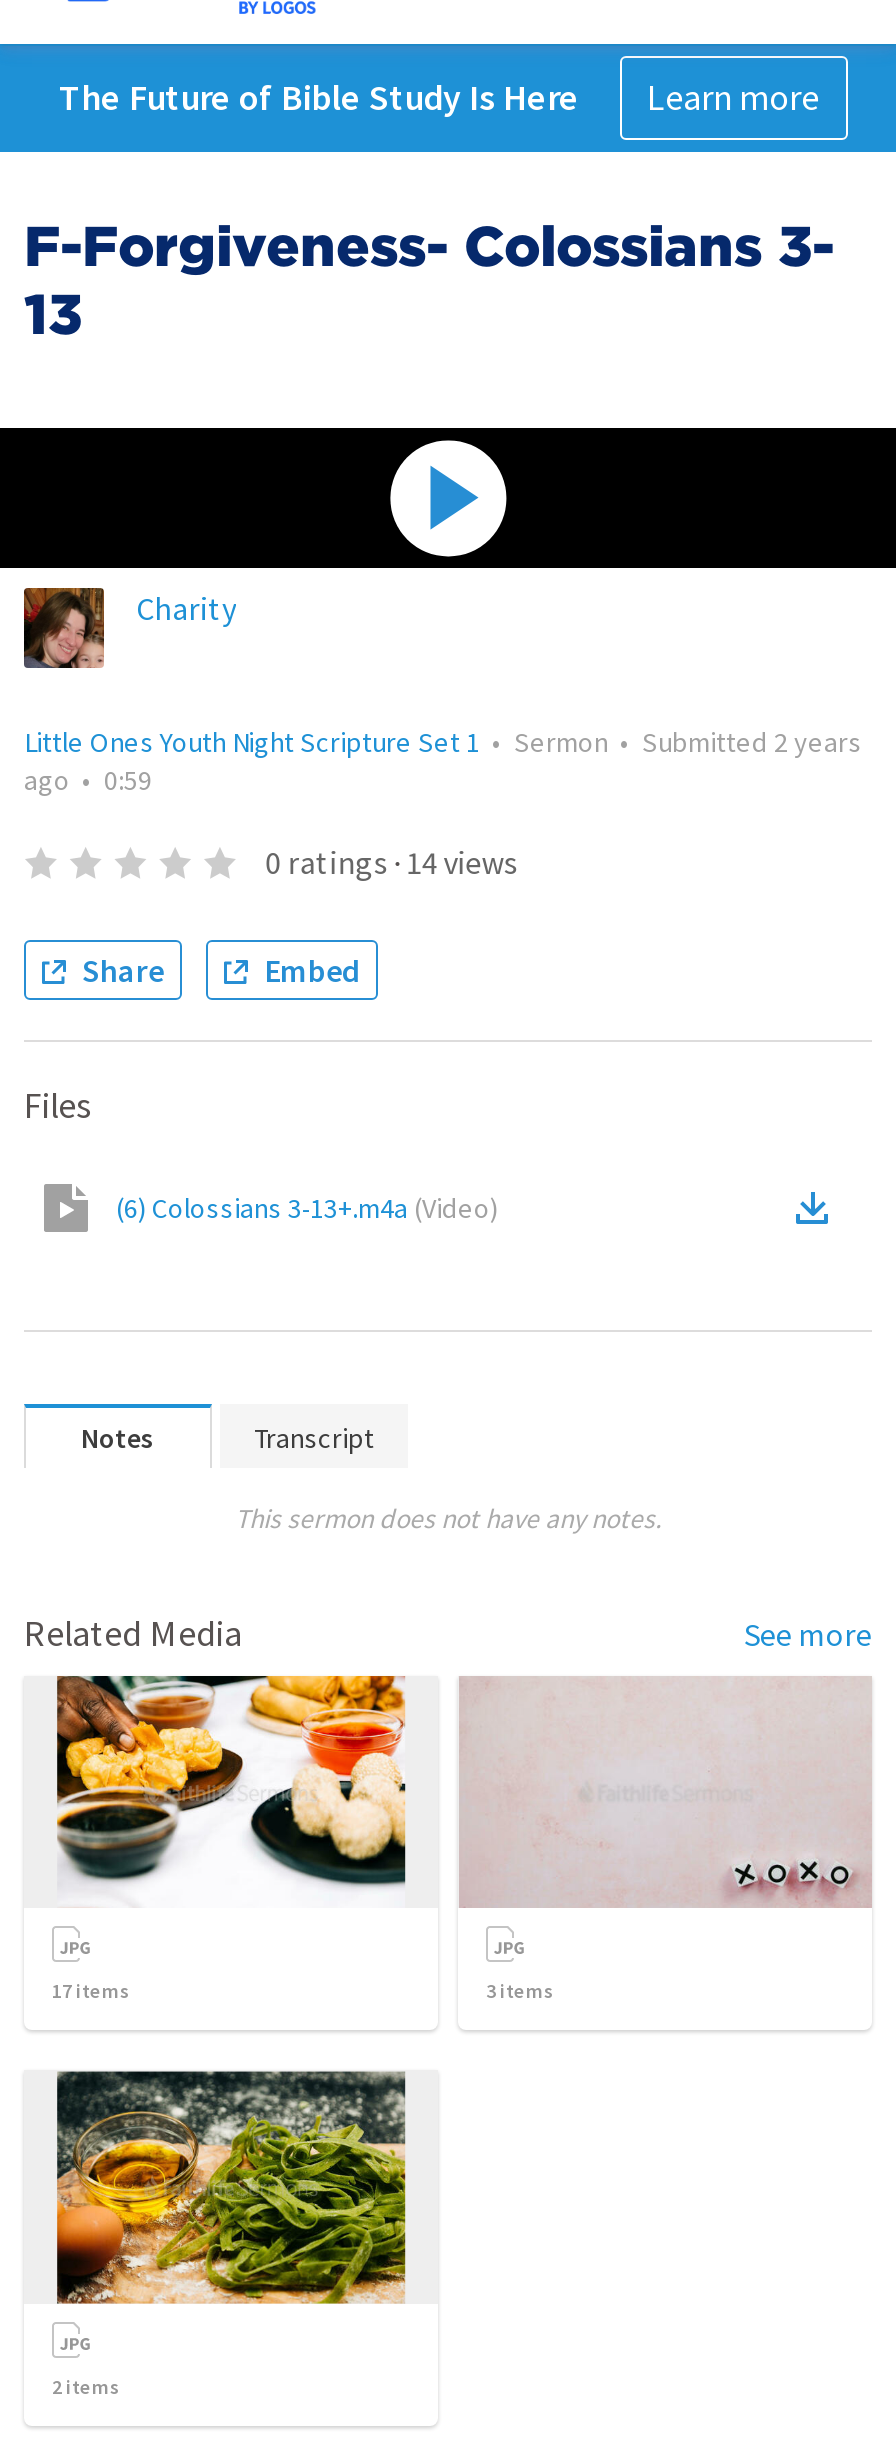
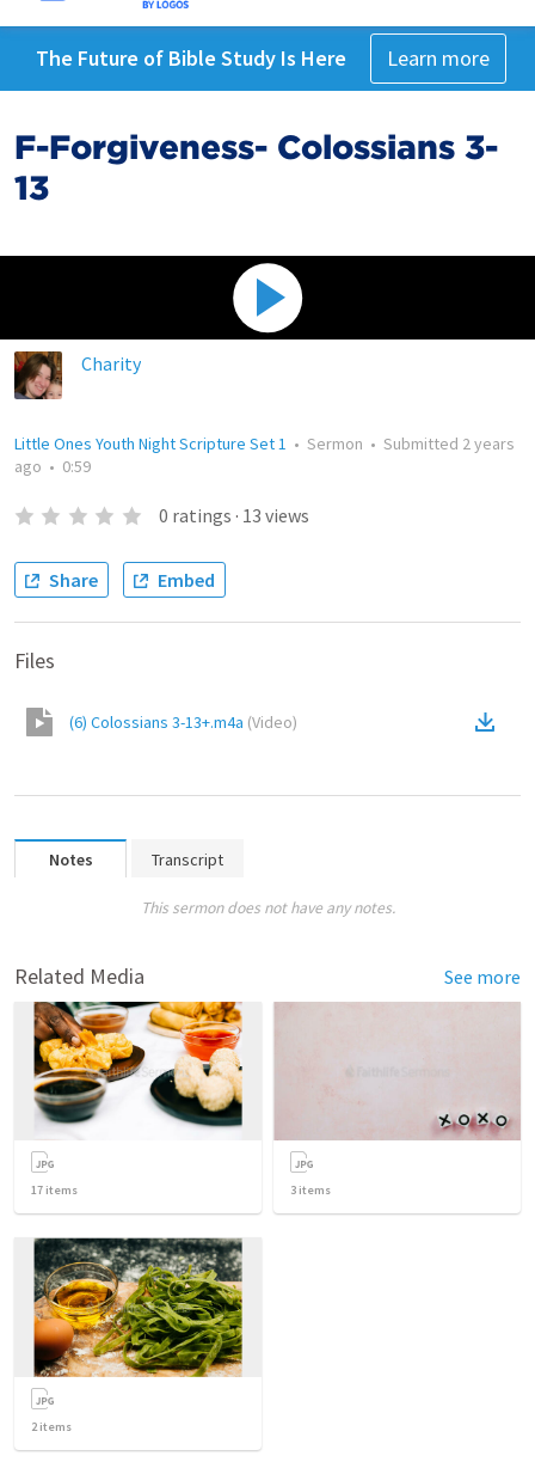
[265,842,517,882] 0 ratings · 14 views -> [158,503,309,527] 0 ratings · 13 views

